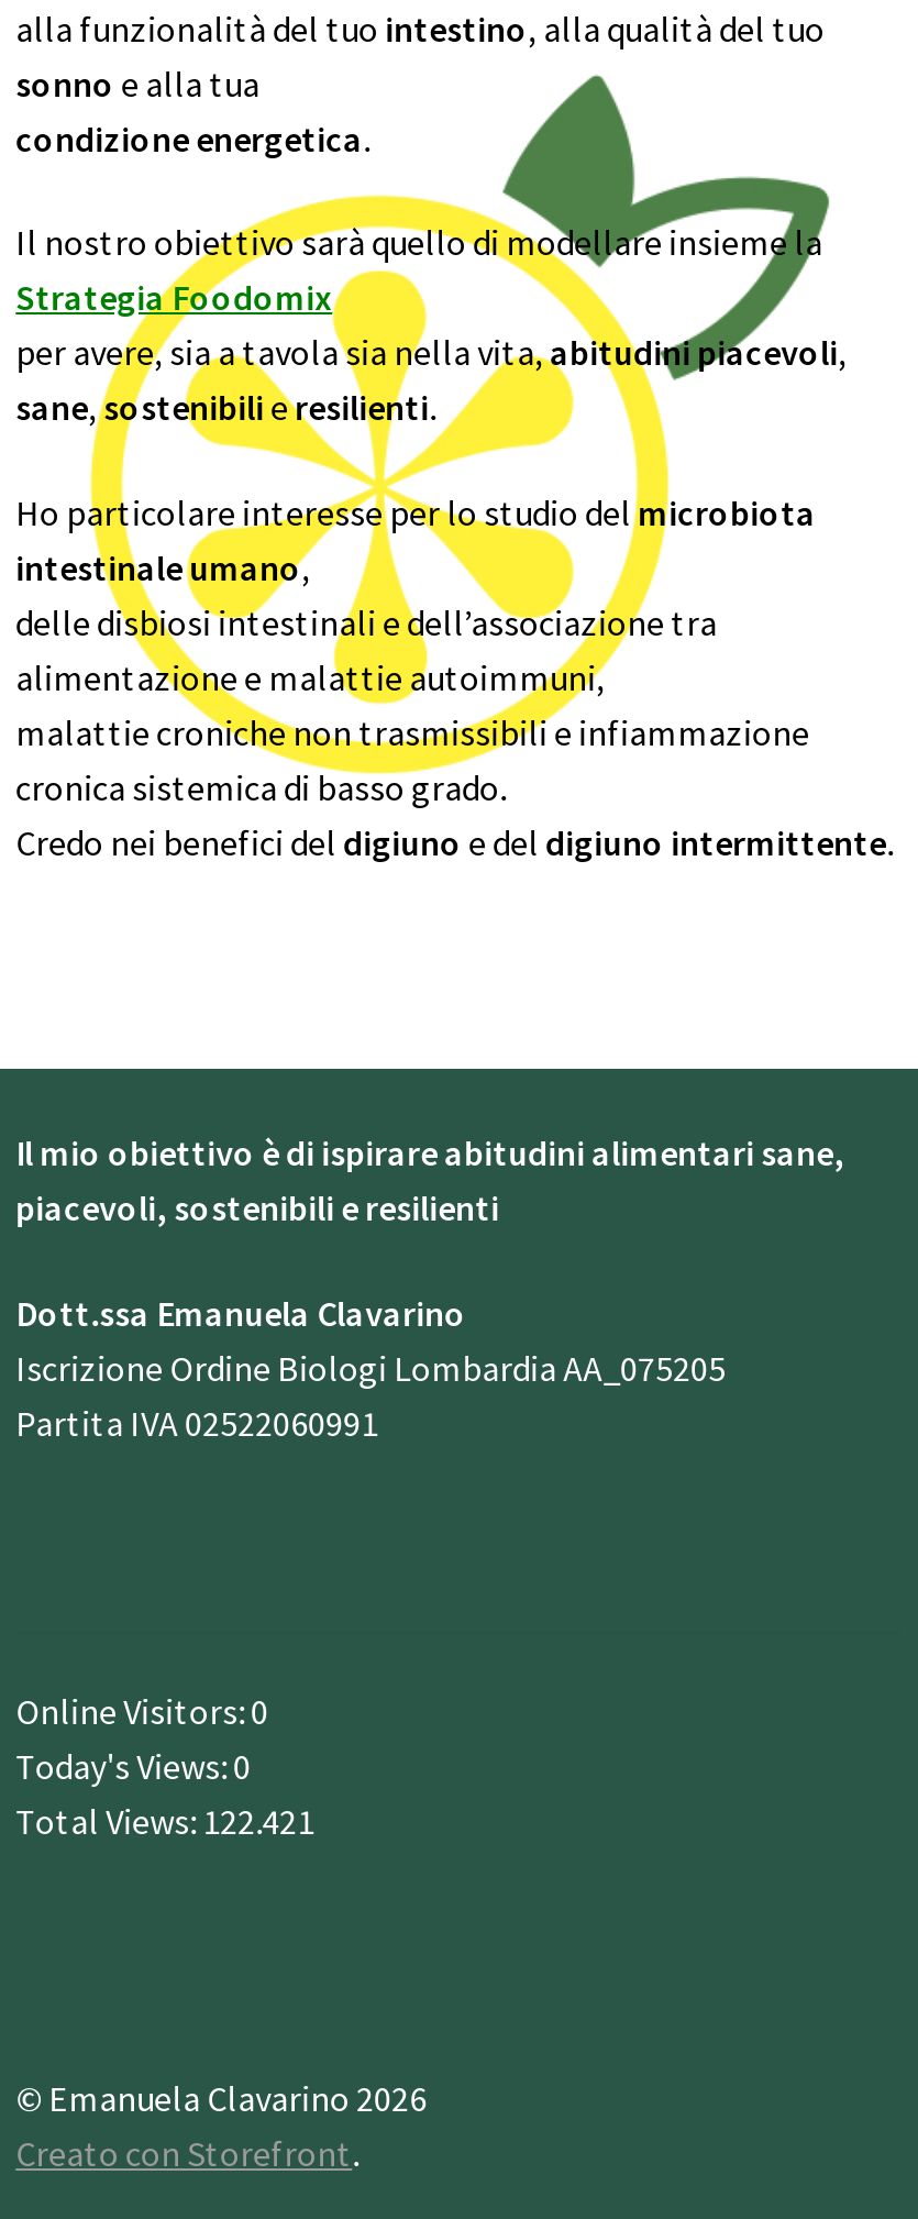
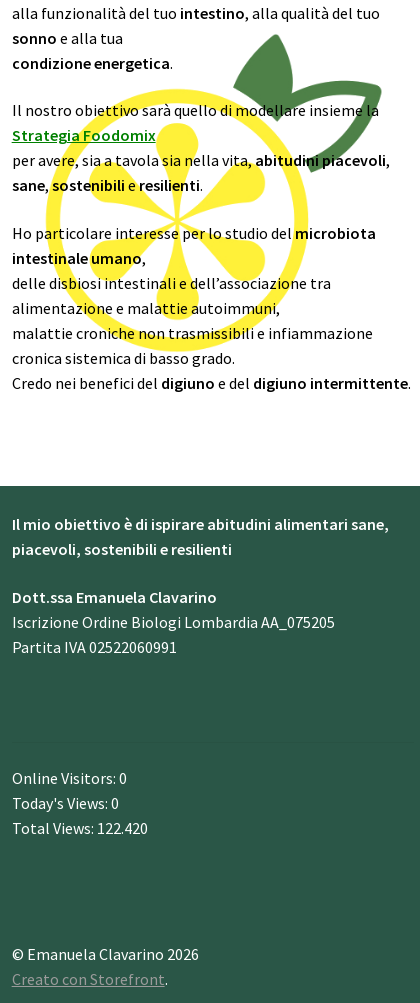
[16,1798,315,1842] Total Views: 122.421 -> [12,817,148,837] Total Views: 122.420

